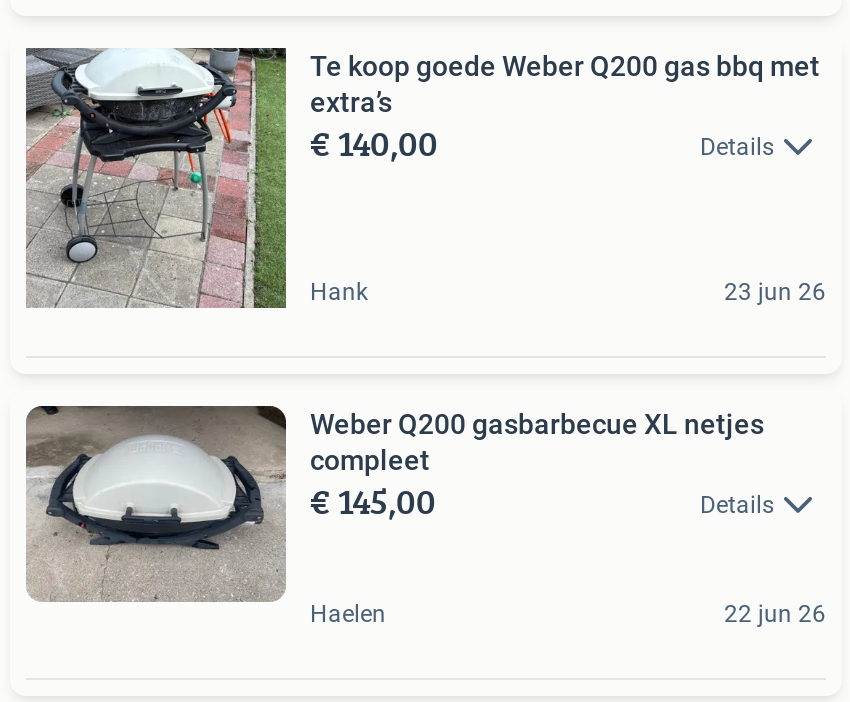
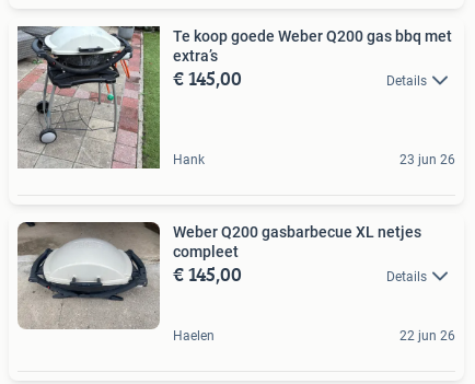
[310,116,438,170] € 140,00 -> [173,63,242,93] € 145,00

